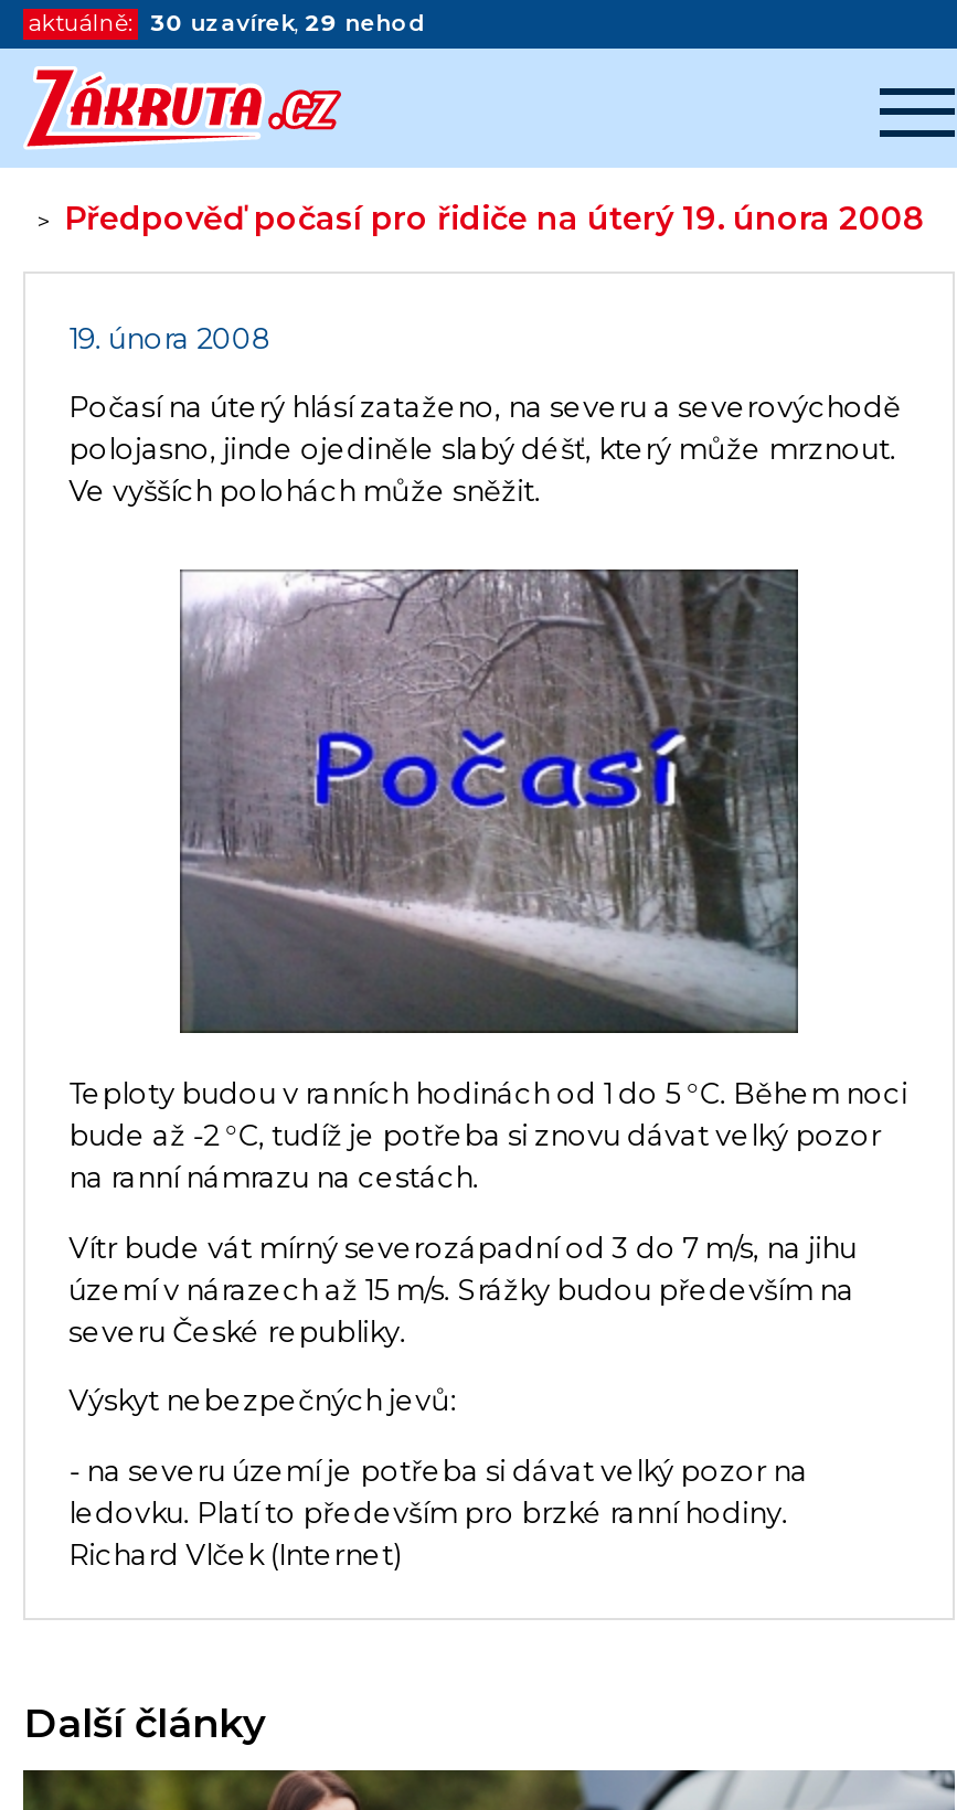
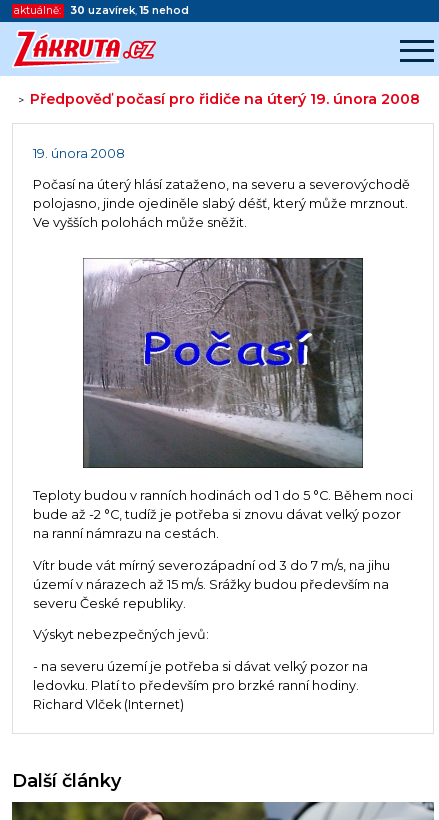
[150,9,426,38] 30 uzavírek, 29 nehod -> [70,4,189,17] 30 uzavírek, 15 nehod

